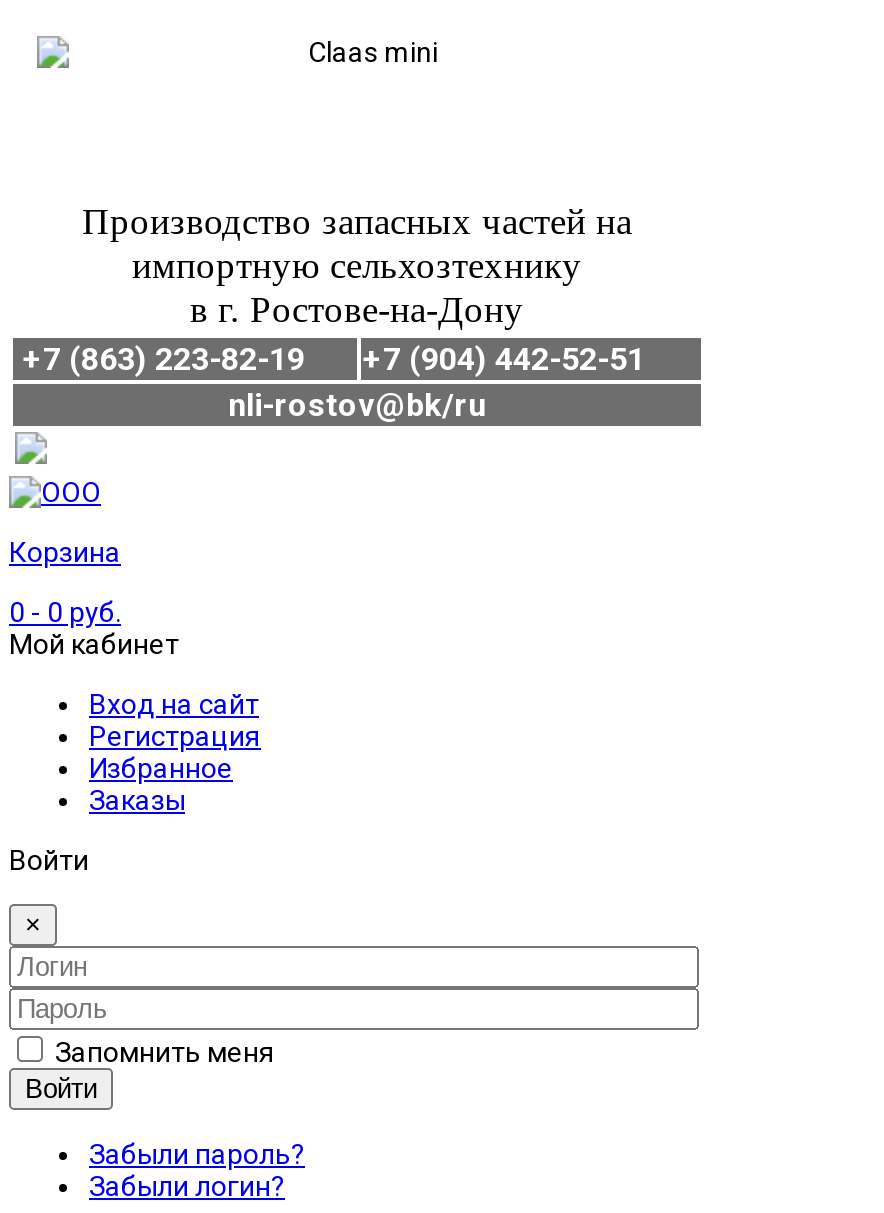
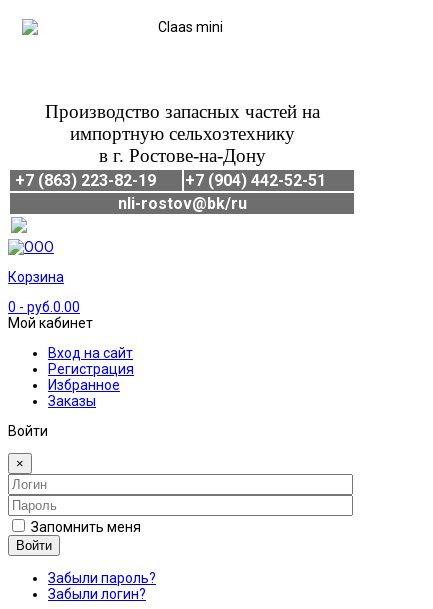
[9,596,121,628] 0 - 0 руб. -> [8,299,80,315] 0 - руб.0.00

